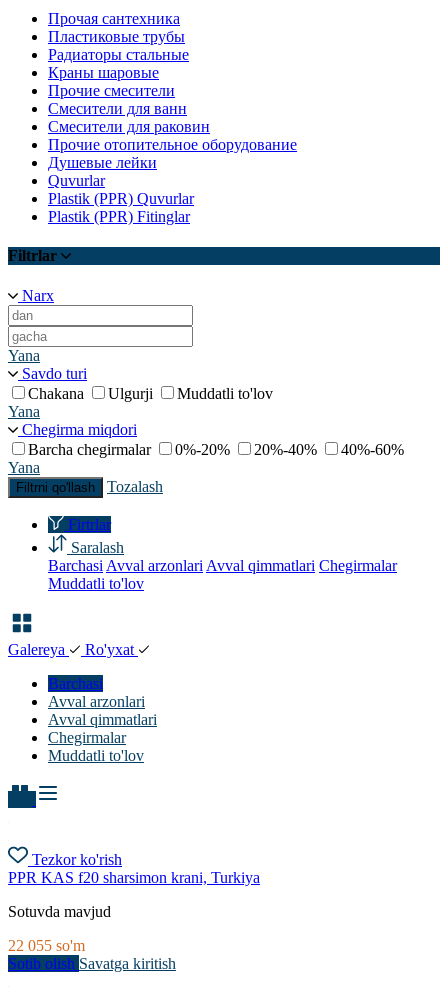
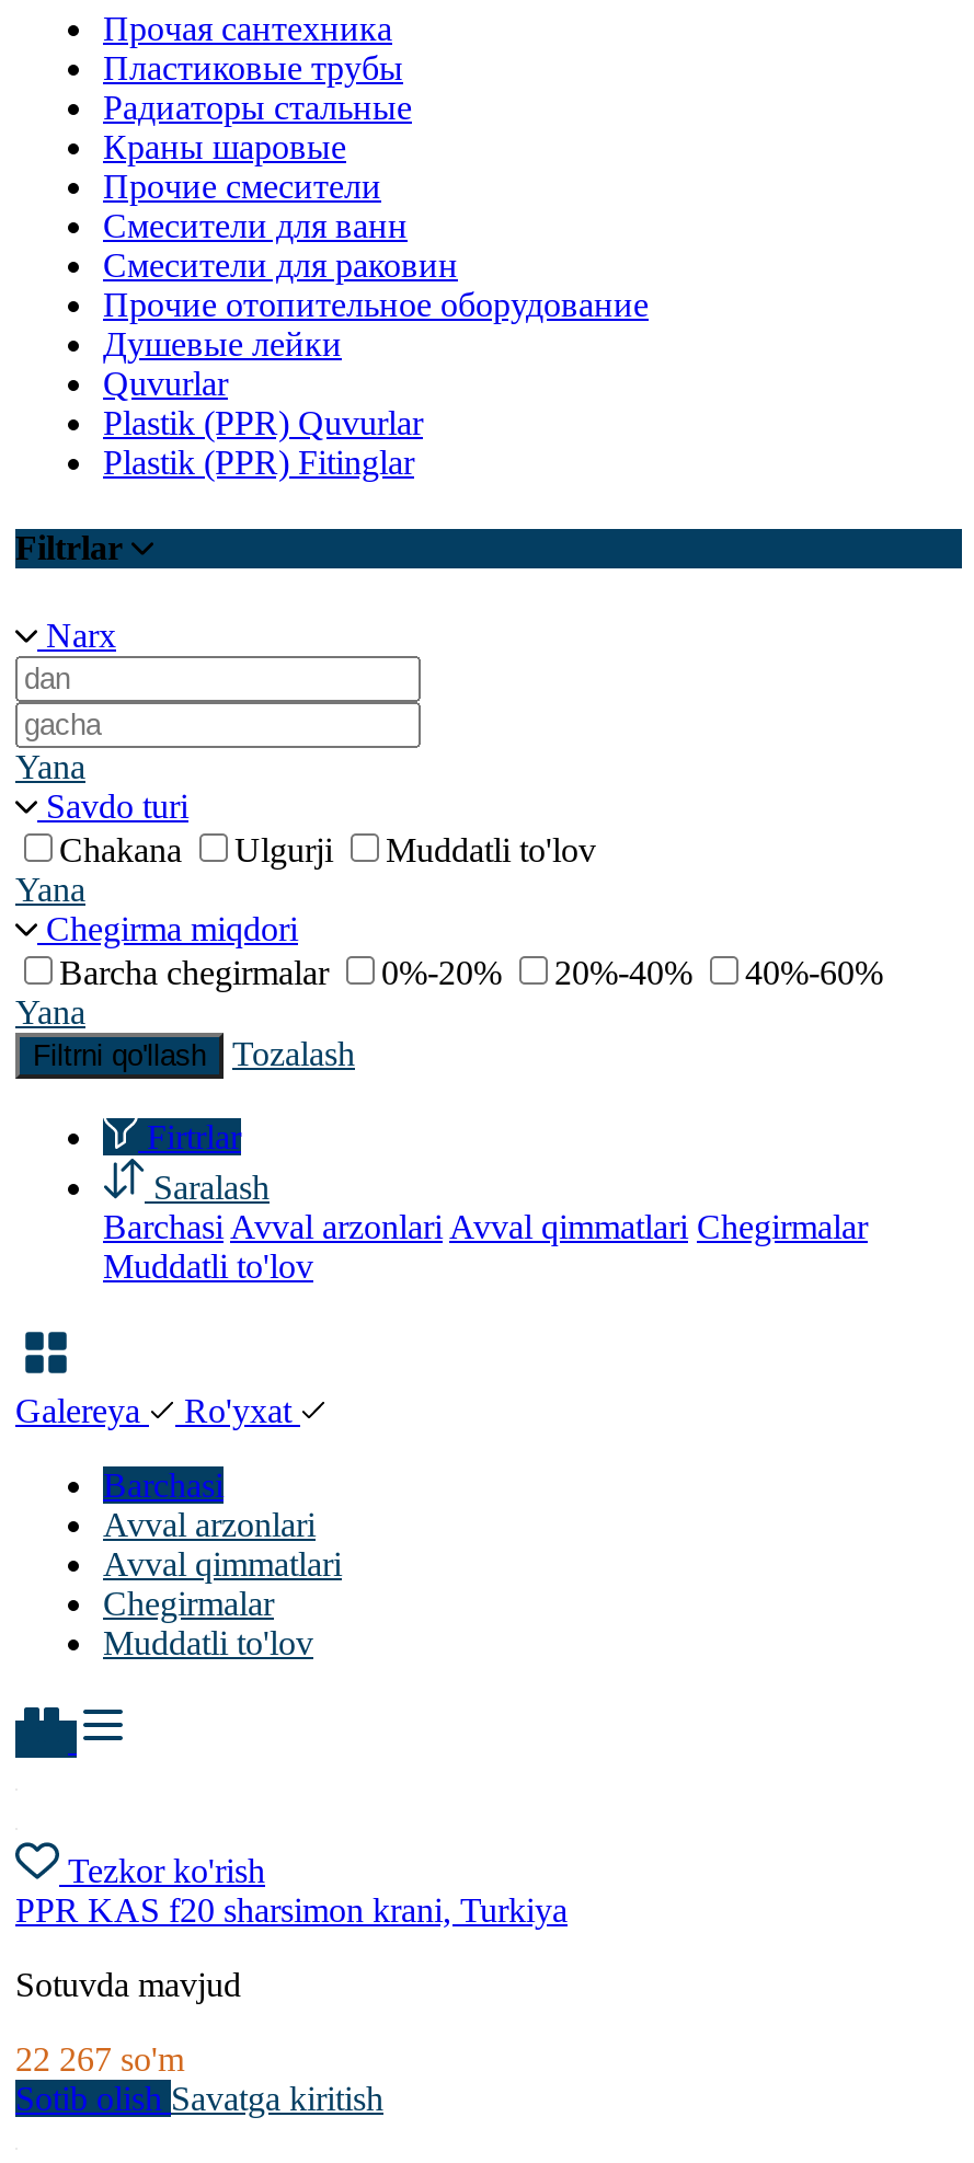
[8,937,85,954] 22 055 so'm -> [15,2040,184,2077] 22 267 so'm

